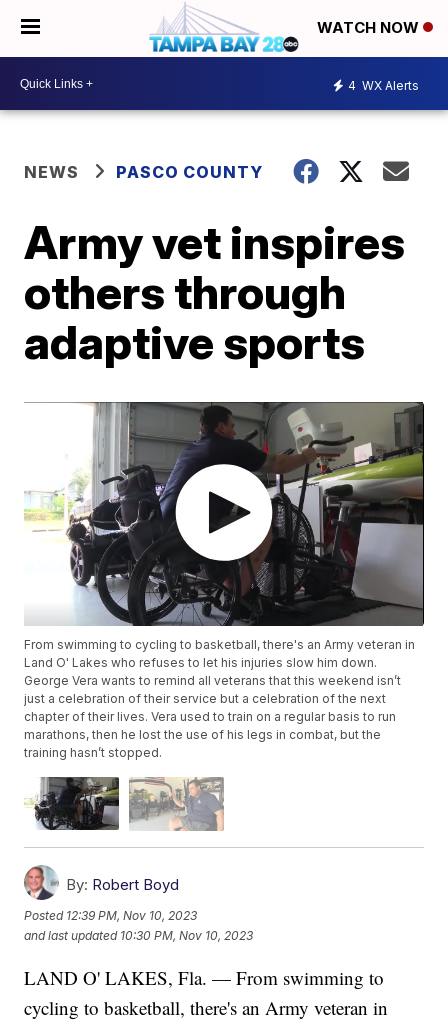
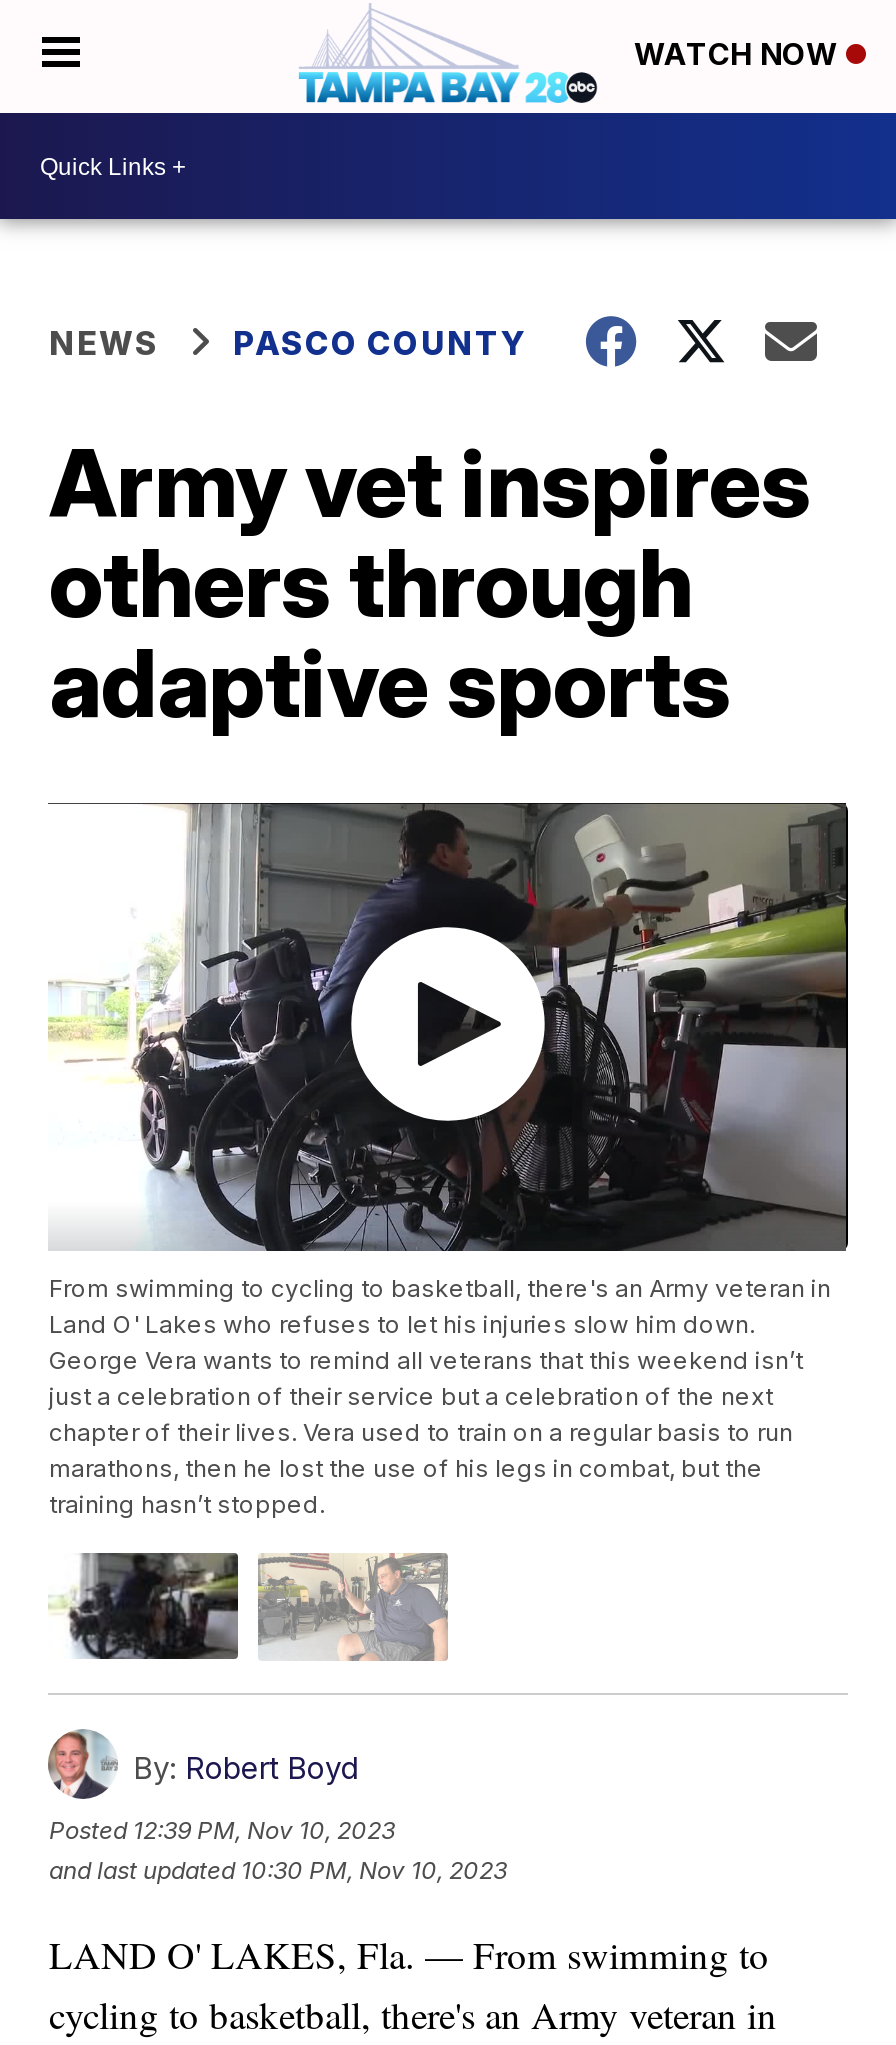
[348,77,419,92] 4 WX Alerts -> none

